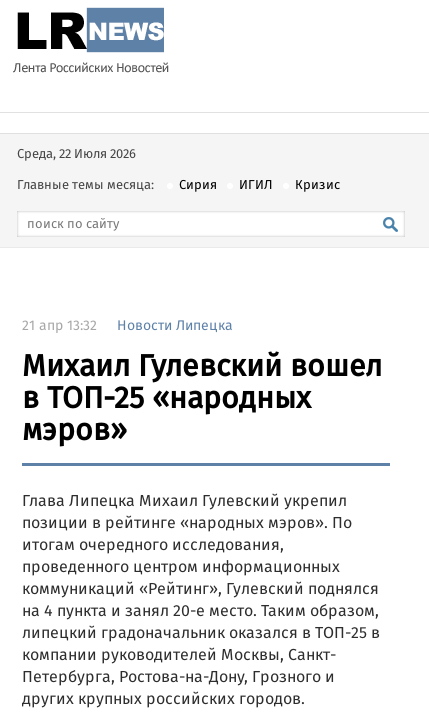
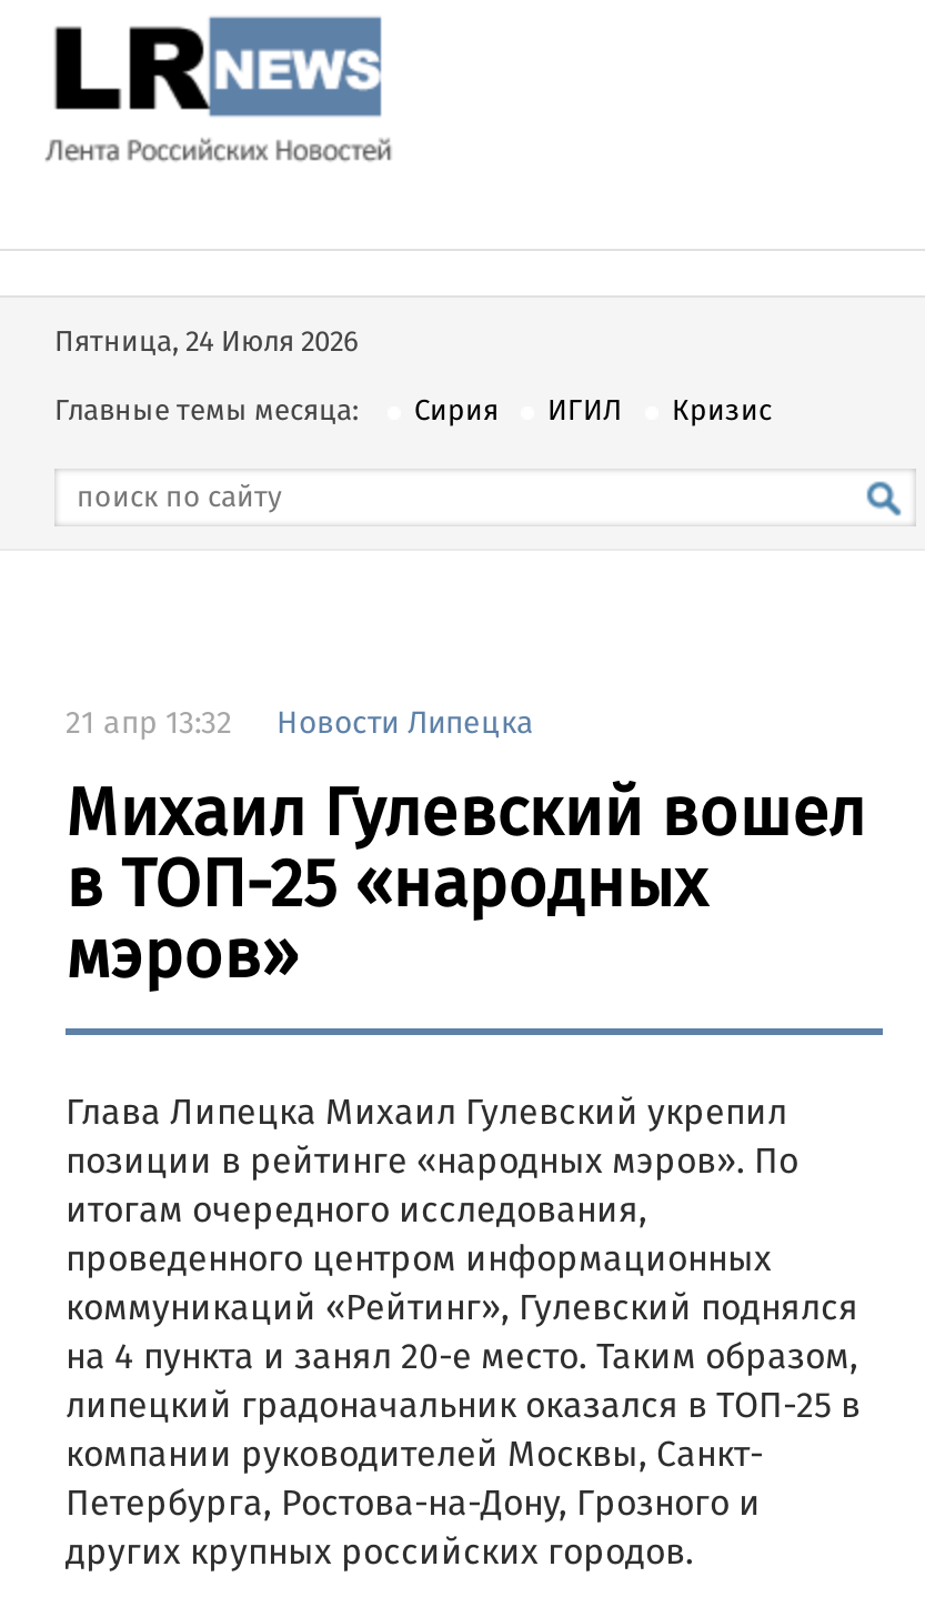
[17,144,136,165] Среда, 22 Июля 2026 -> [54,320,359,366] Пятница, 24 Июля 2026

